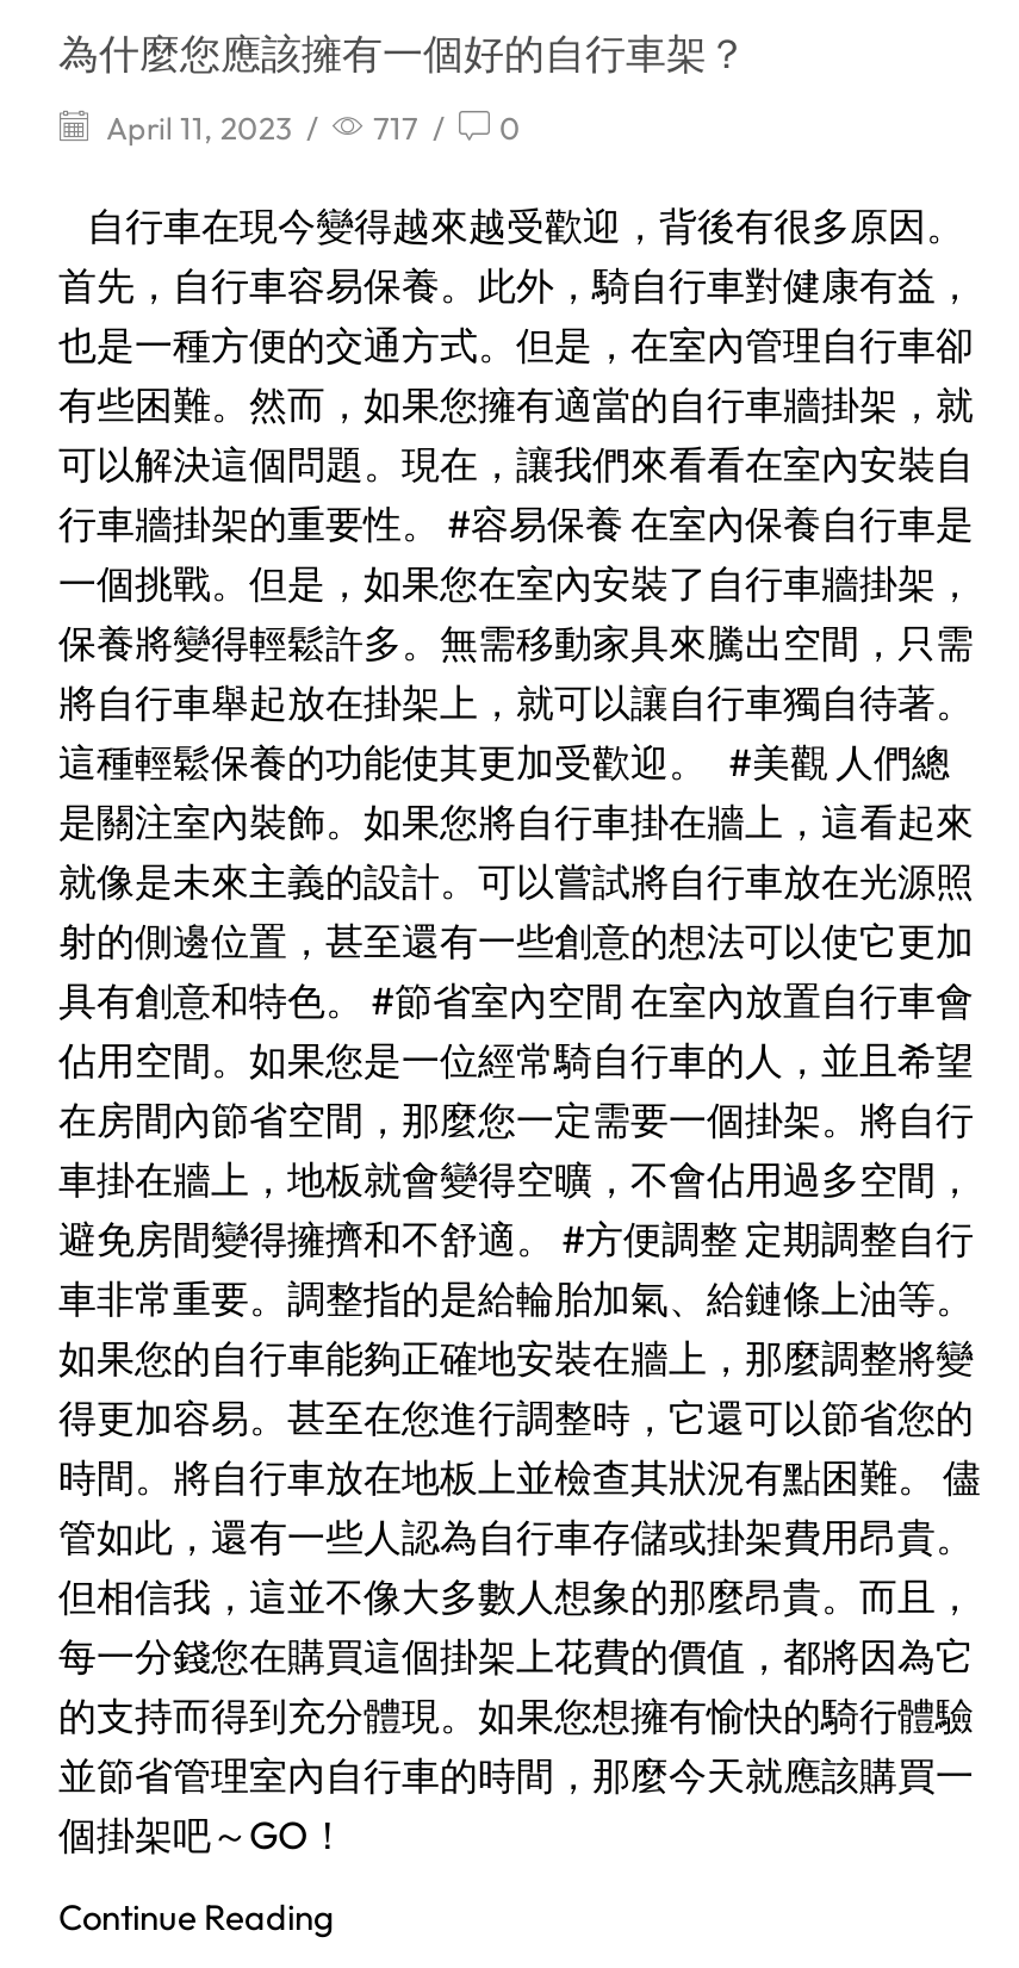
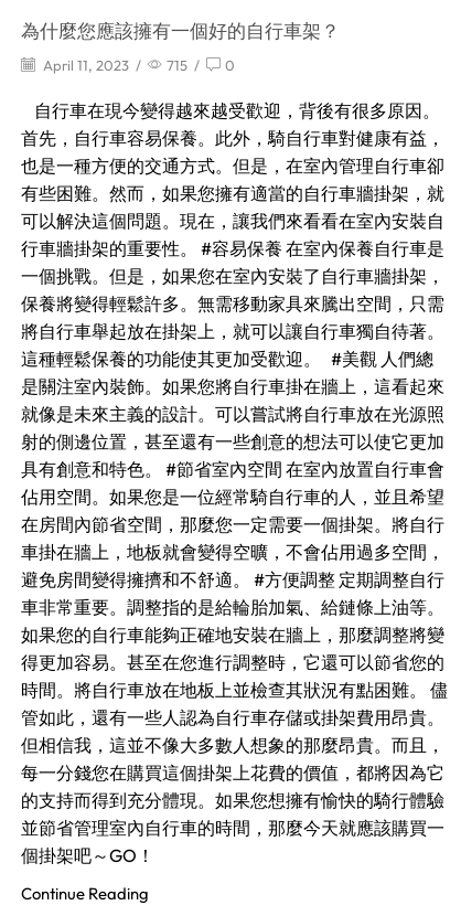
[373,109,445,147] 717 / -> [167,57,200,74] 715 /

